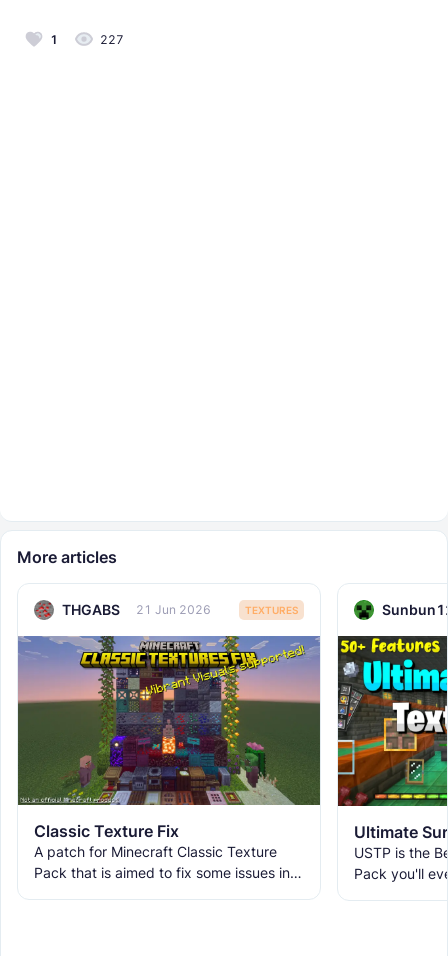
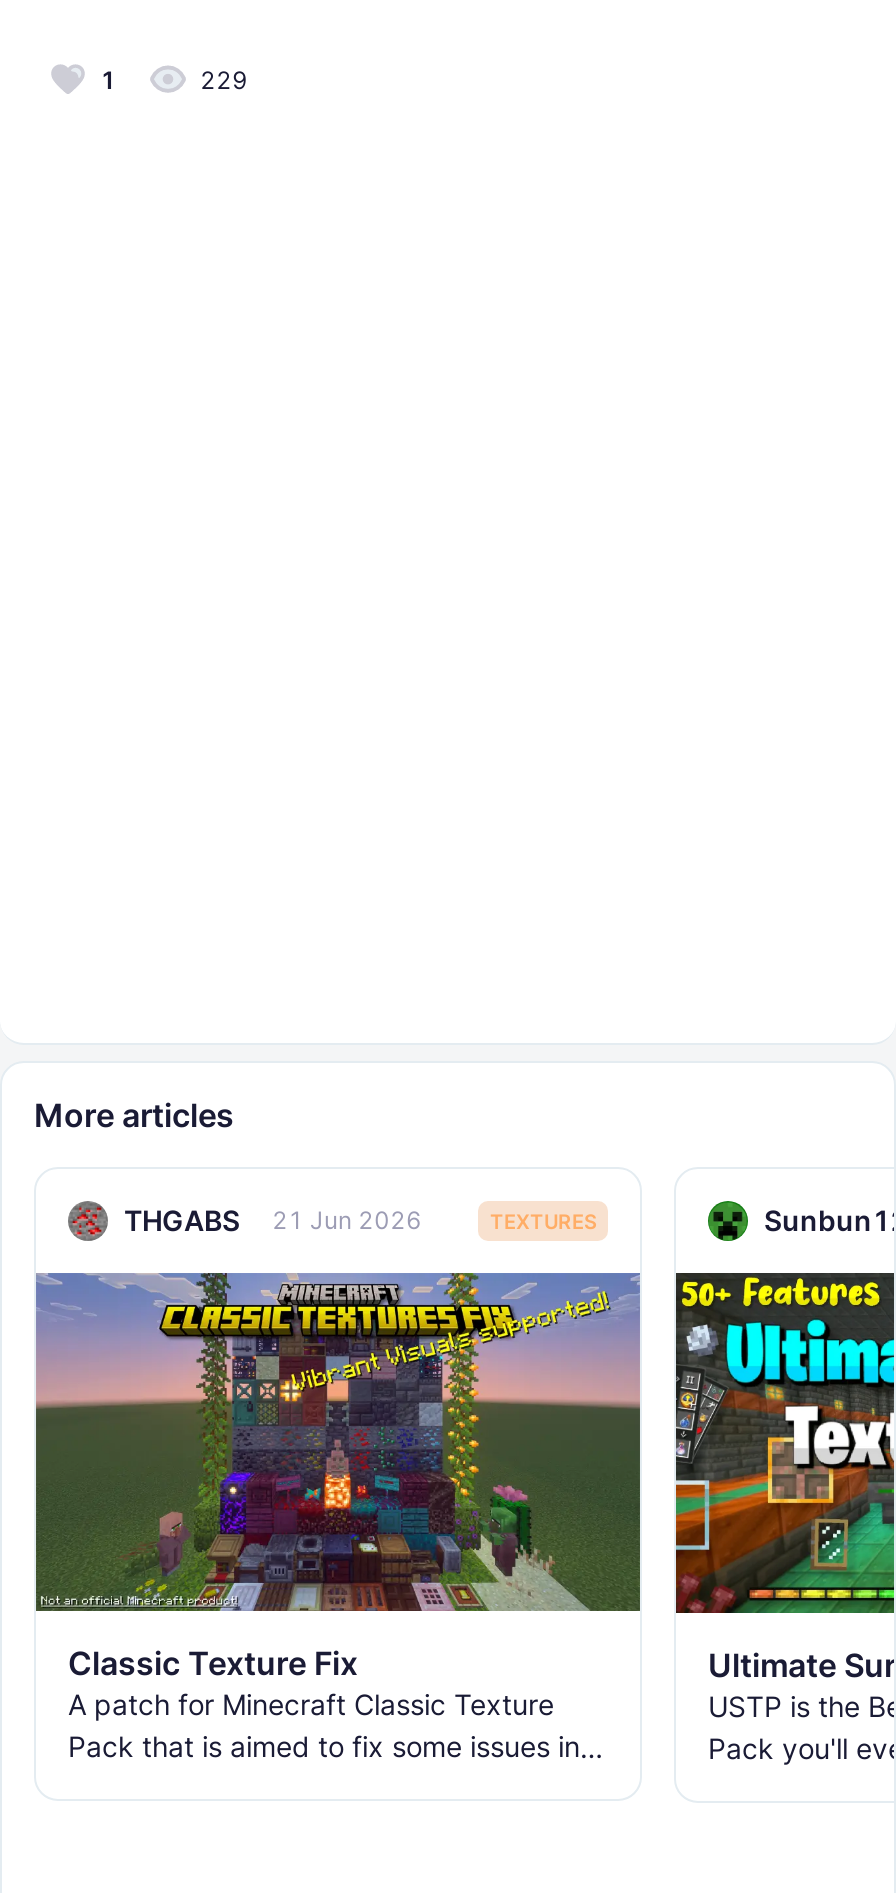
[100,32,124,47] 227 -> [200,65,248,95] 229

